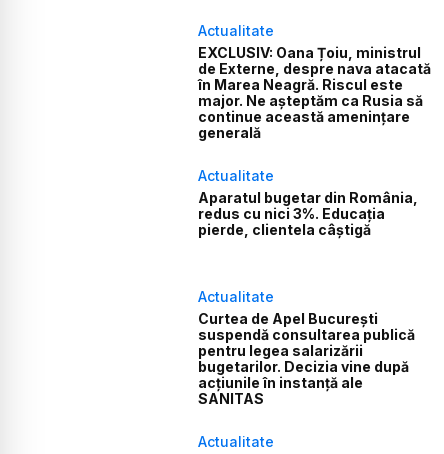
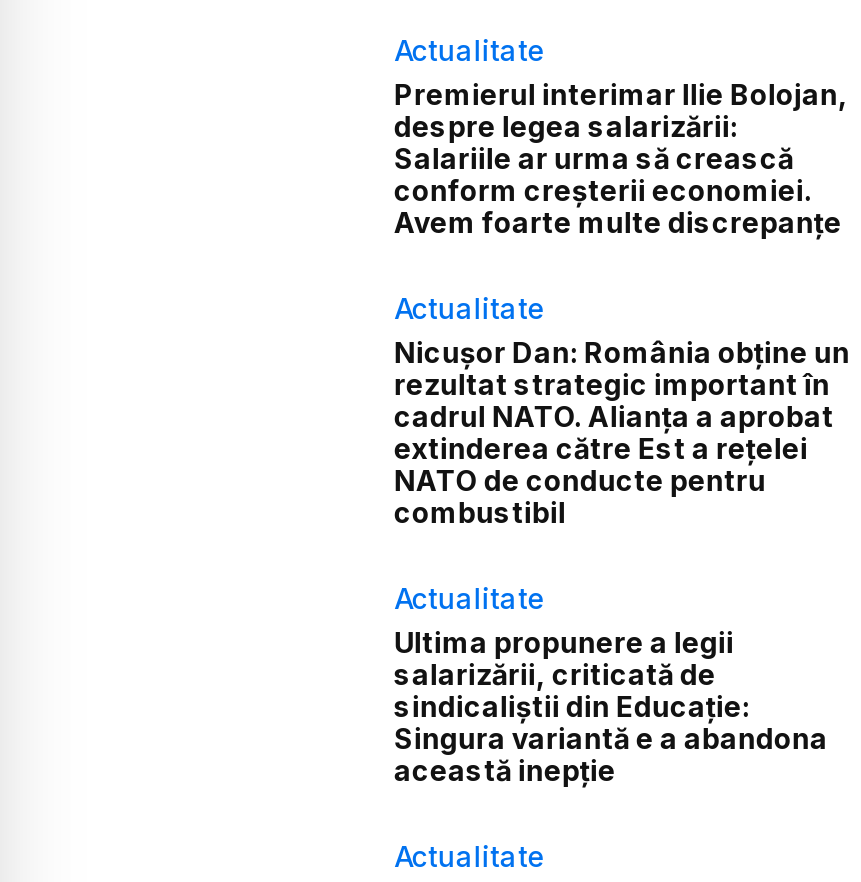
[198,44,431,141] EXCLUSIV: Oana Țoiu, ministrul | de Externe, despre nava atacată | în Marea Neagră. Riscul este | major. Ne așteptăm ca Rusia să | continue această amenințare | generală -> [394,78,848,240] Premierul interimar Ilie Bolojan, | despre legea salarizării: | Salariile ar urma să crească | conform creșterii economiei. | Avem foarte multe discrepanțe
[198,189,418,238] Aparatul bugetar din România, | redus cu nici 3%. Educația | pierde, clientela câștigă -> [394,336,850,530] Nicușor Dan: România obține un | rezultat strategic important în | cadrul NATO. Alianța a aprobat | extinderea către Est a rețelei | NATO de conducte pentru | combustibil
[198,310,415,407] Curtea de Apel București | suspendă consultarea publică | pentru legea salarizării | bugetarilor. Decizia vine după | acțiunile în instanță ale | SANITAS -> [394,626,828,788] Ultima propunere a legii | salarizării, criticată de | sindicaliștii din Educație: | Singura variantă e a abandona | această inepție

